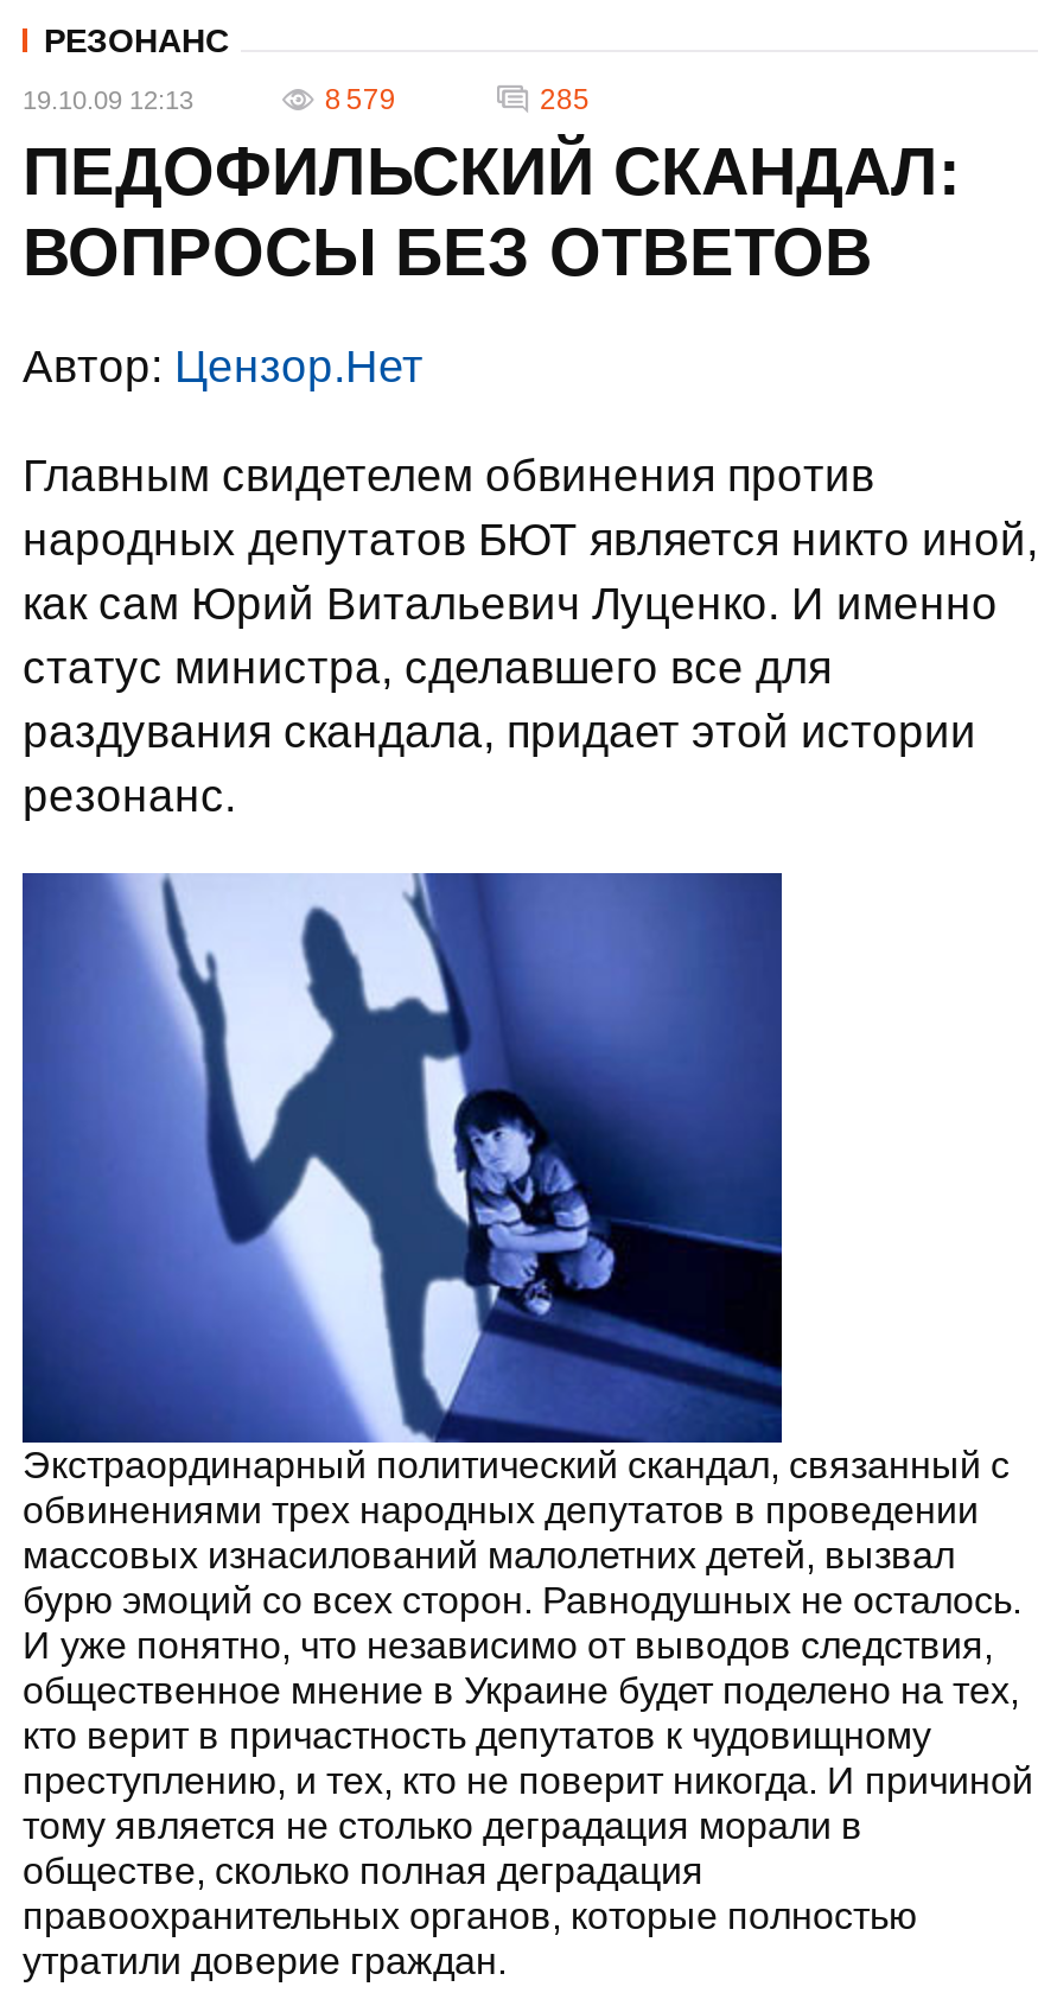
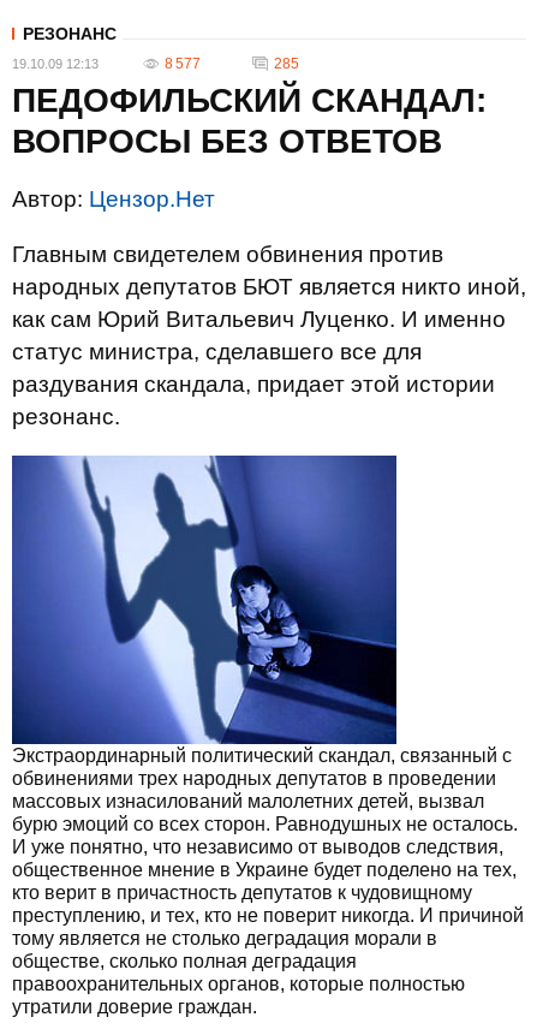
[325,83,396,116] 8 579 -> [165,55,201,72] 8 577

